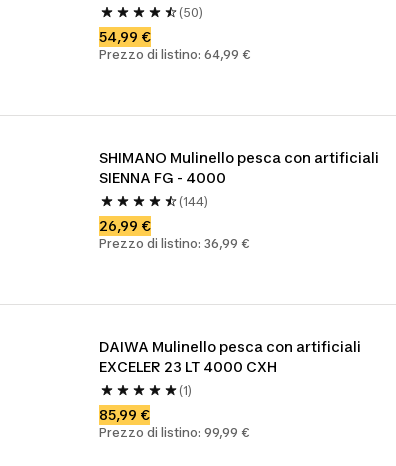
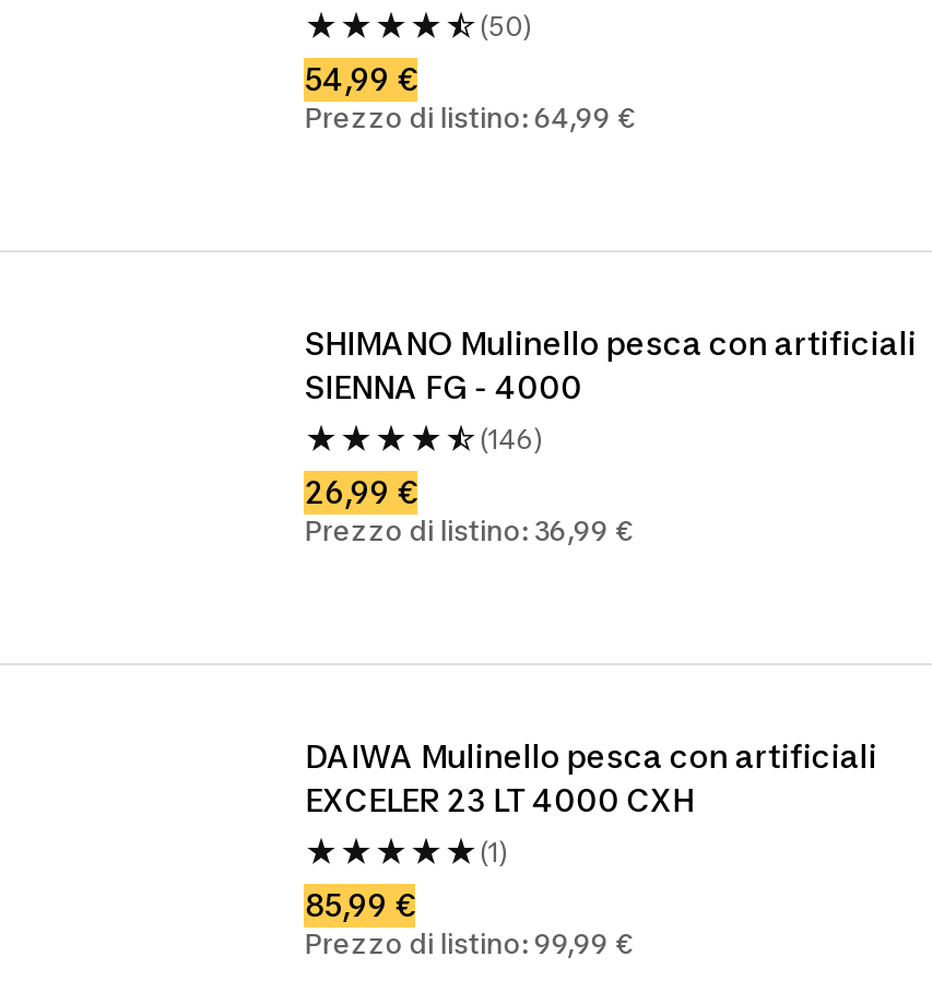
[179,194,208,209] (144) -> [479,423,543,456] (146)

